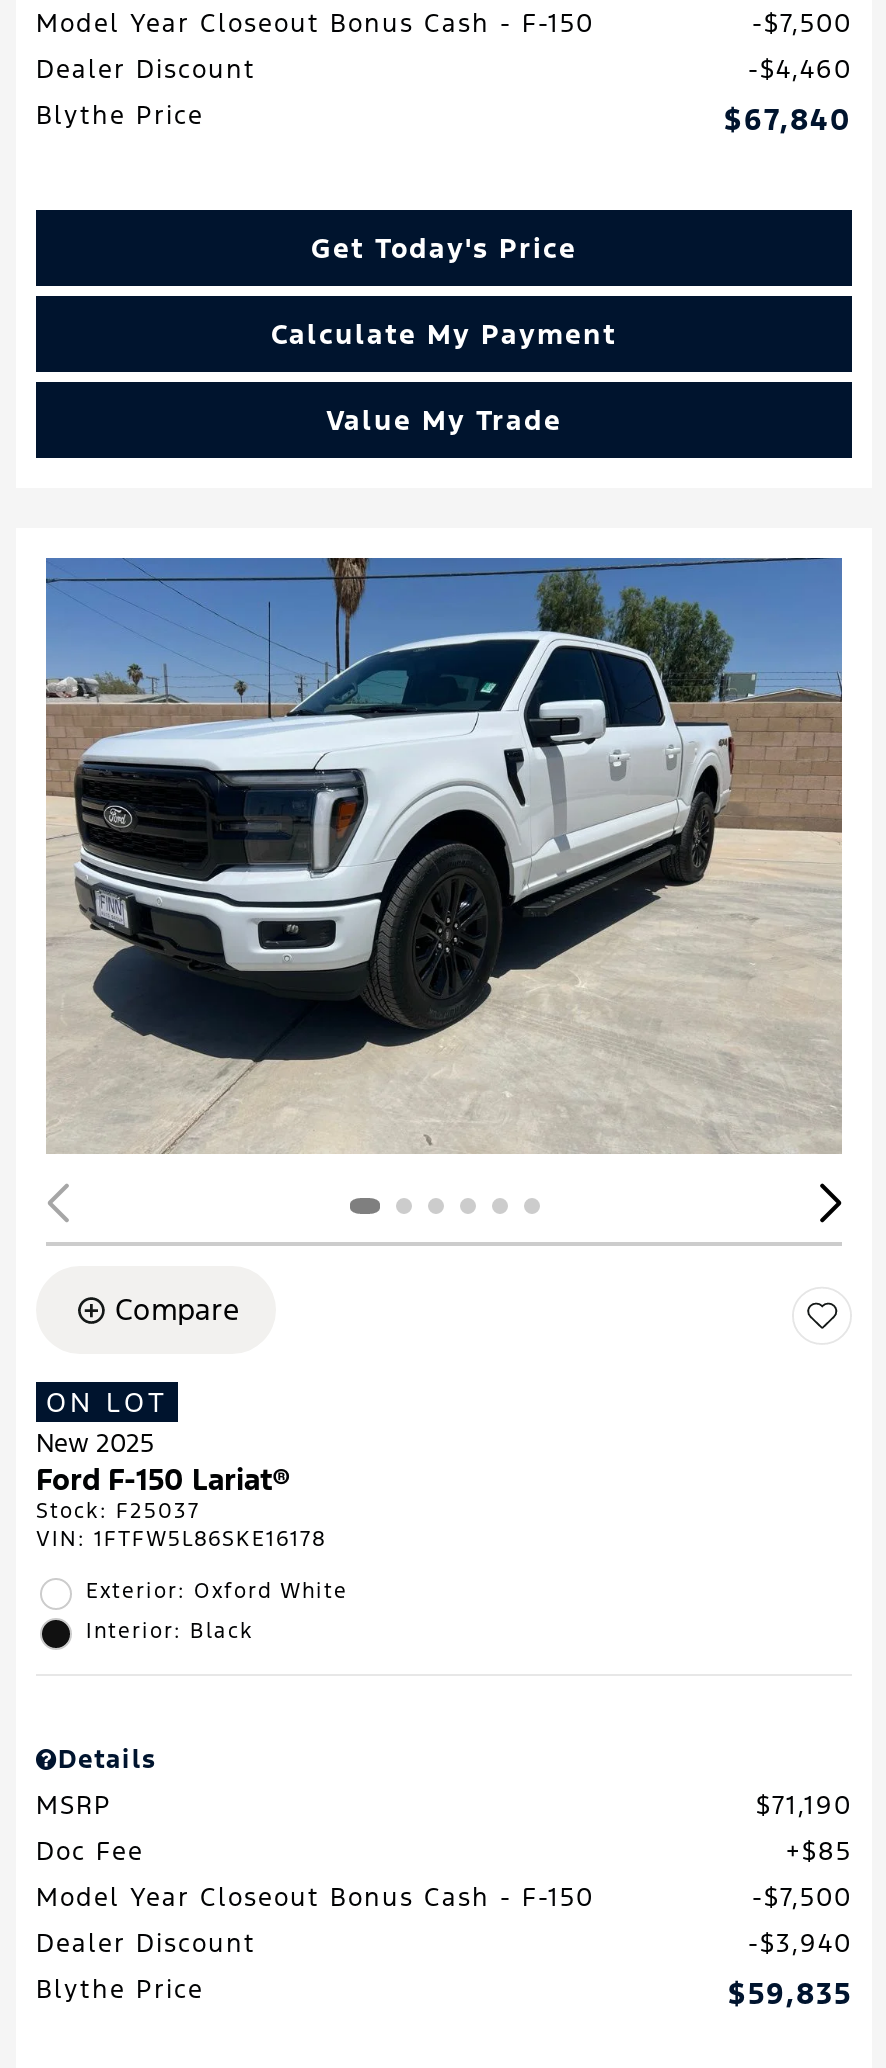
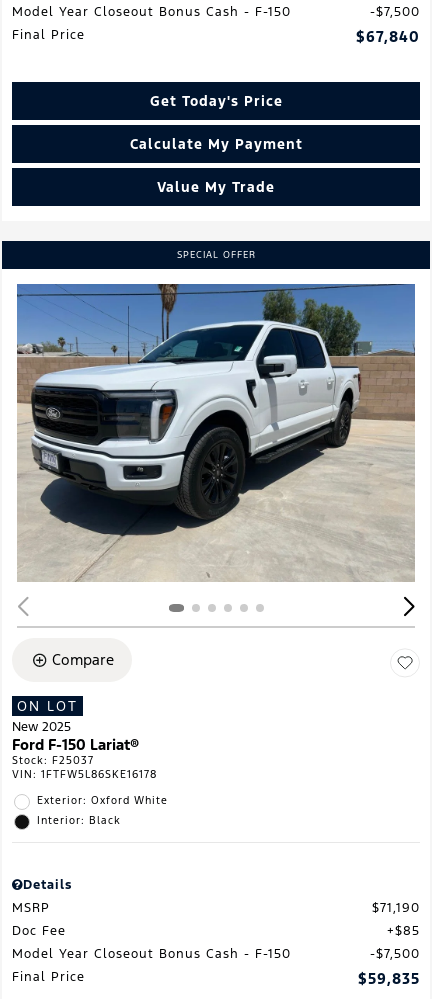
[36,53,852,131] Dealer Discount | $4,460 | Blythe Price -> [12,26,85,42] Final Price
none -> [176,248,255,260] SPECIAL OFFER
[36,1928,852,2006] Dealer Discount | $3,940 | Blythe Price -> [12,969,85,985] Final Price

